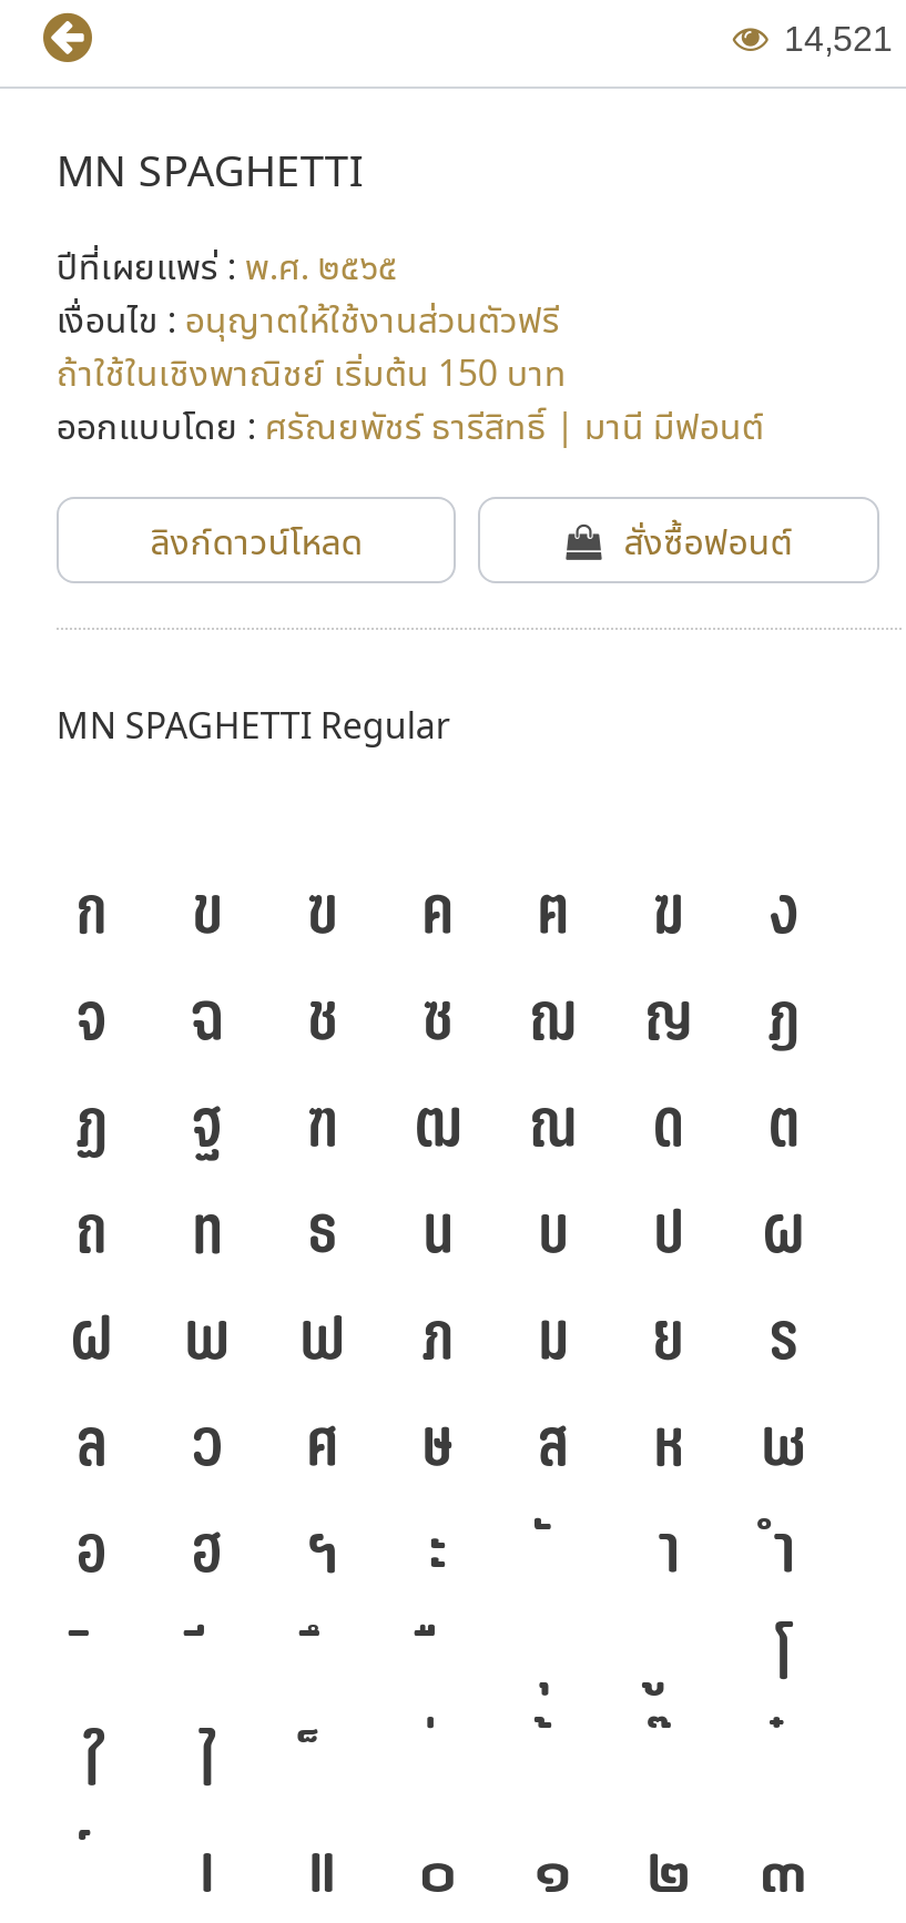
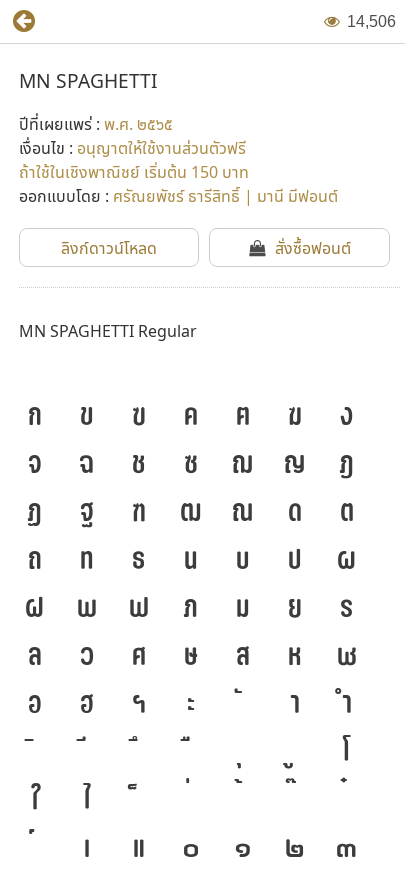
[784,13,893,62] 14,521 -> [347,10,396,32] 14,506

